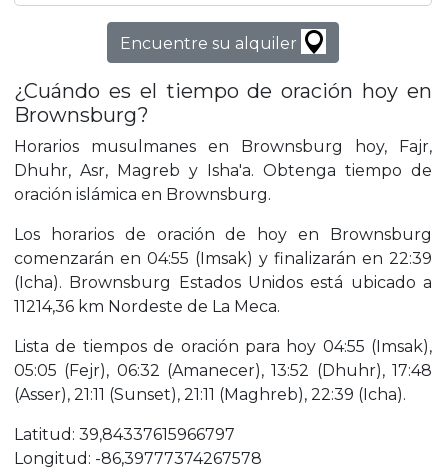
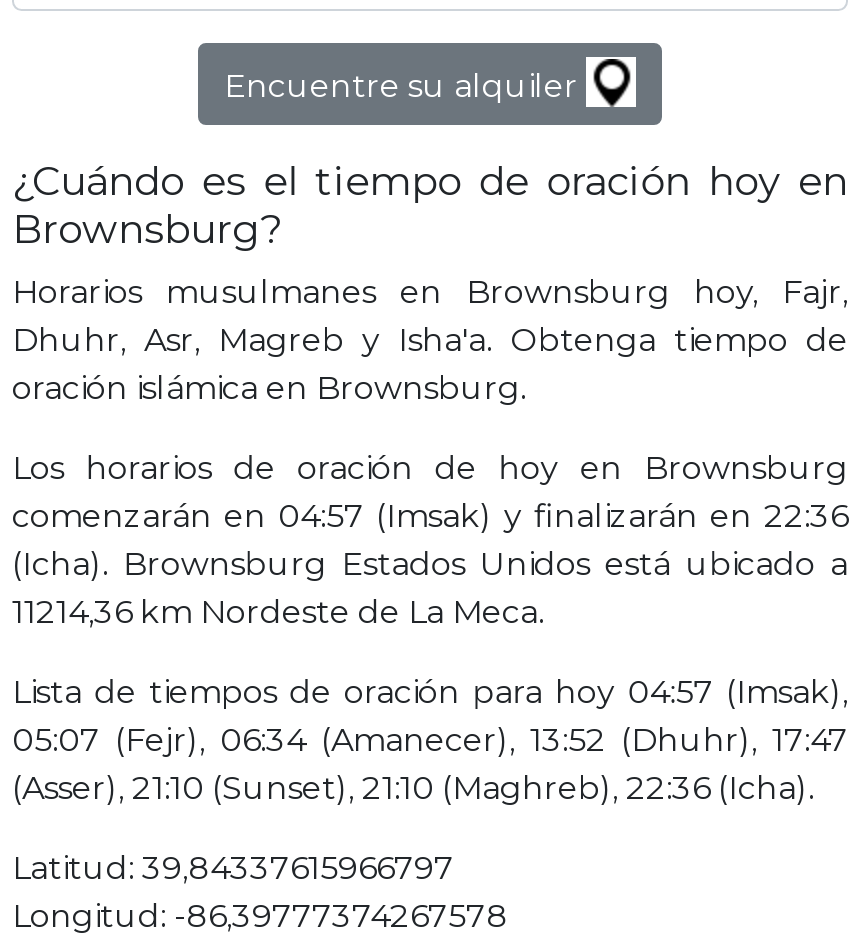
[14,249,432,268] comenzarán en 04:55 (Imsak) y finalizarán en 22:39 -> [12,497,848,535] comenzarán en 04:57 (Imsak) y finalizarán en 22:36
[14,337,432,356] Lista de tiempos de oración para hoy 04:55 (Imsak), -> [12,673,848,711] Lista de tiempos de oración para hoy 04:57 (Imsak),
[14,361,432,380] 05:05 (Fejr), 06:32 (Amanecer), 13:52 (Dhuhr), 17:48 -> [12,721,848,759] 05:07 (Fejr), 06:34 (Amanecer), 13:52 (Dhuhr), 17:47
[14,385,406,404] (Asser), 21:11 (Sunset), 21:11 (Maghreb), 22:39 (Icha). -> [12,769,814,807] (Asser), 21:10 (Sunset), 21:10 (Maghreb), 22:36 (Icha).

